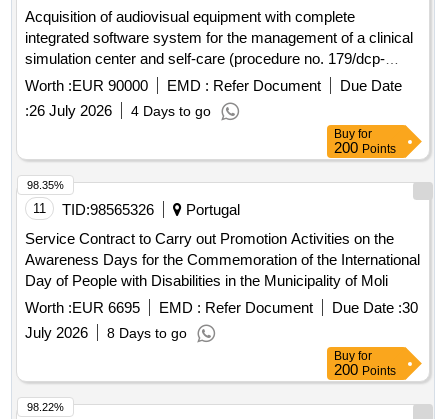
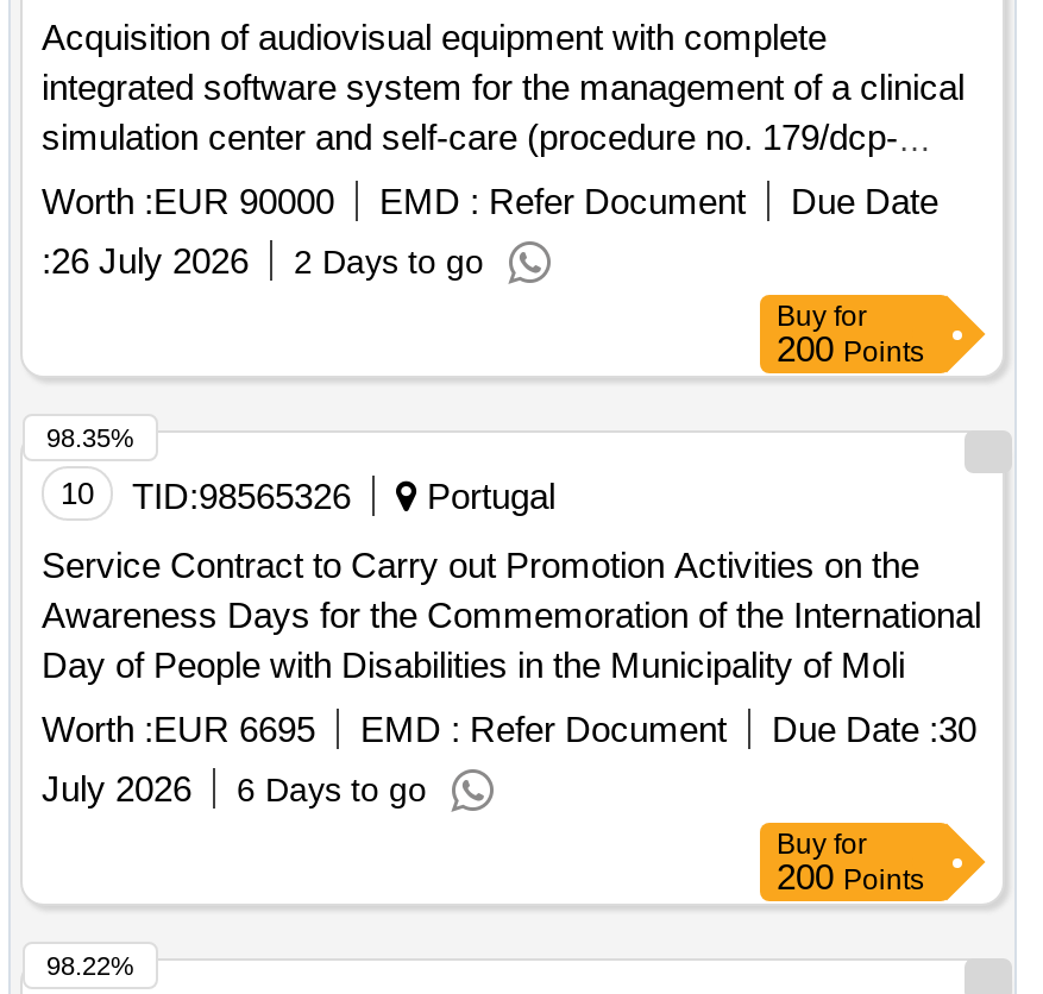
[25,102,211,119] :26 July 2026 4 Days to go -> [42,241,484,281] :26 July 2026 2 Days to go
[33,201,240,218] 11 TID:98565326 Portugal -> [61,476,555,516] 10 TID:98565326 Portugal
[25,324,187,341] July 2026 8 Days to go -> [42,769,427,809] July 2026 6 Days to go

